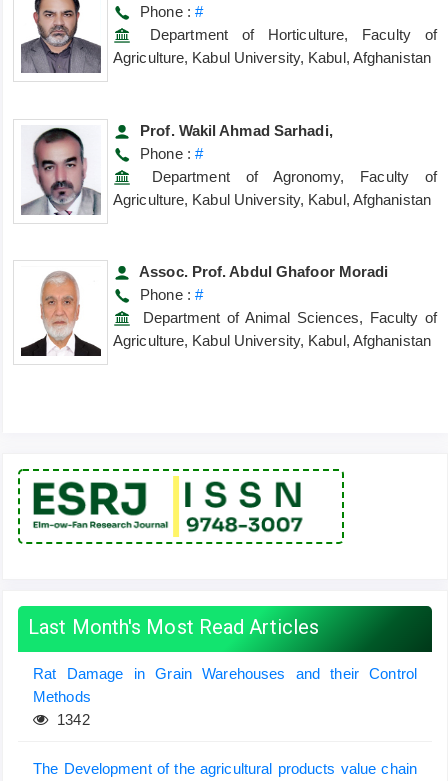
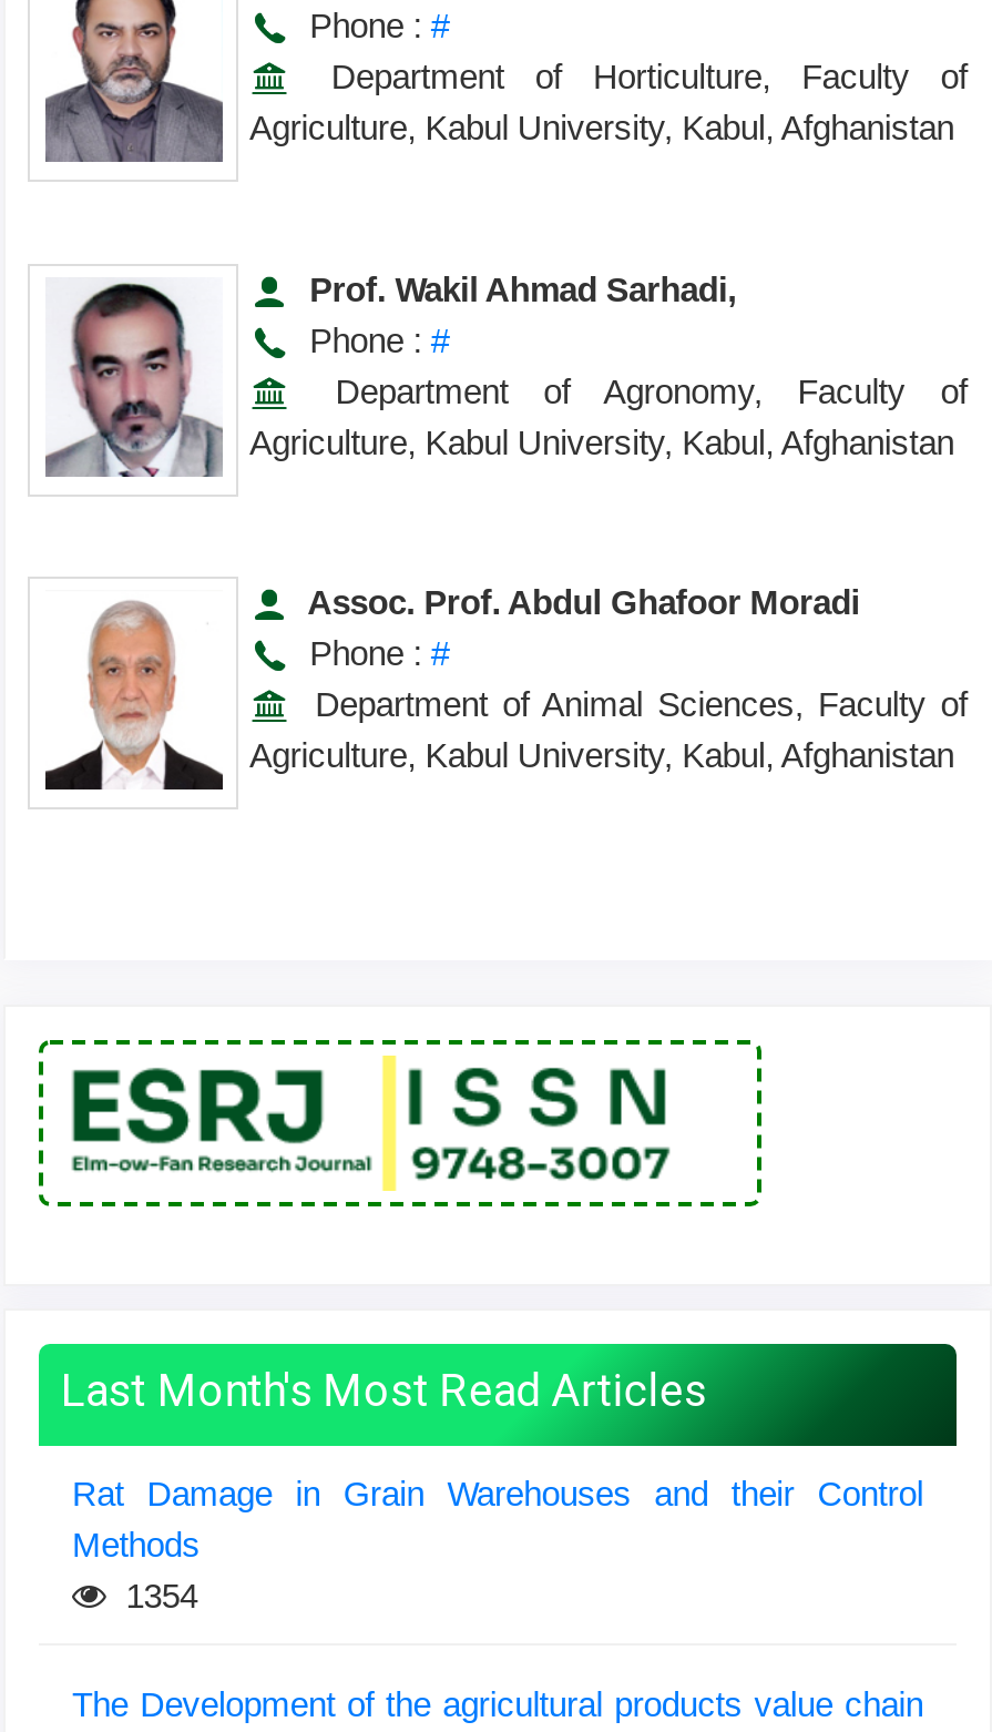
[53,711,90,728] 1342 -> [117,1577,198,1614] 1354

